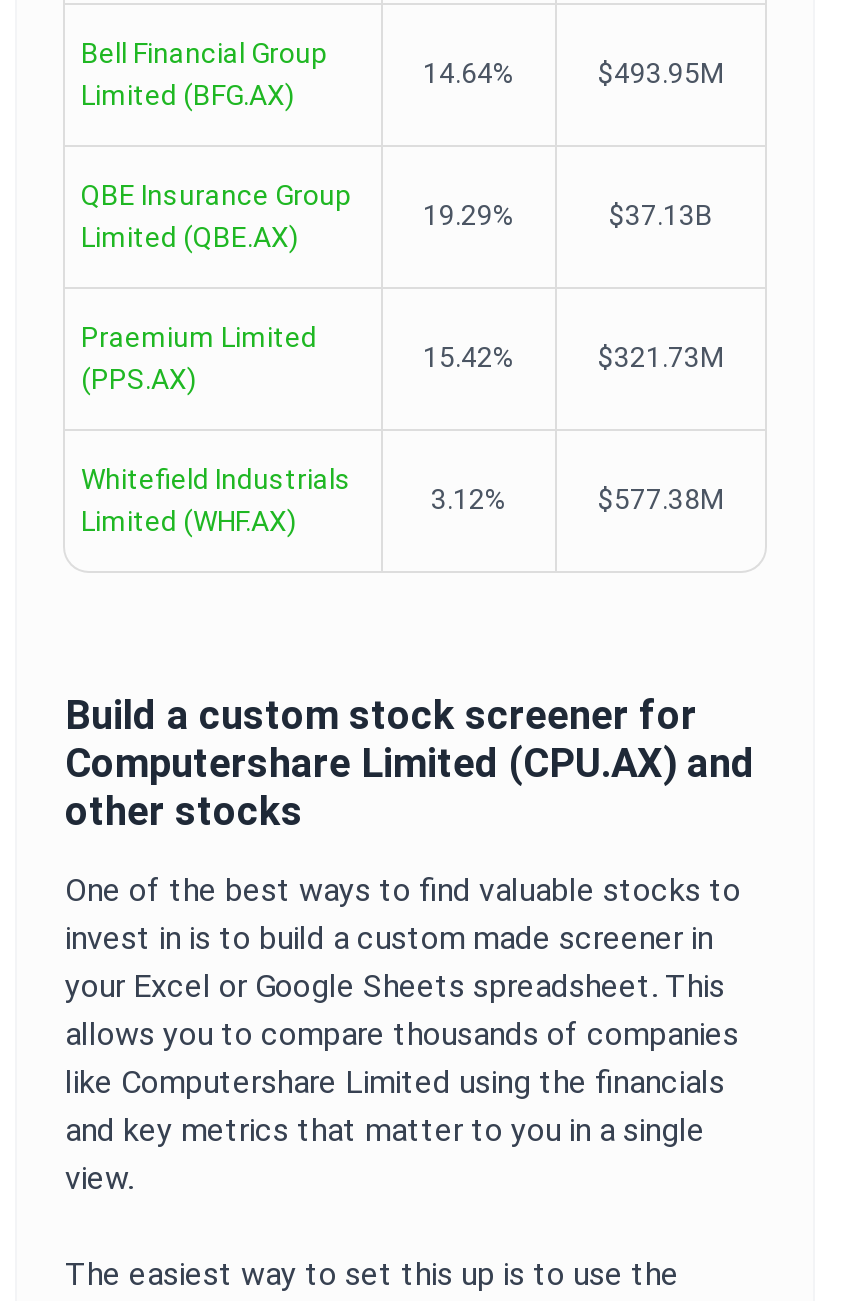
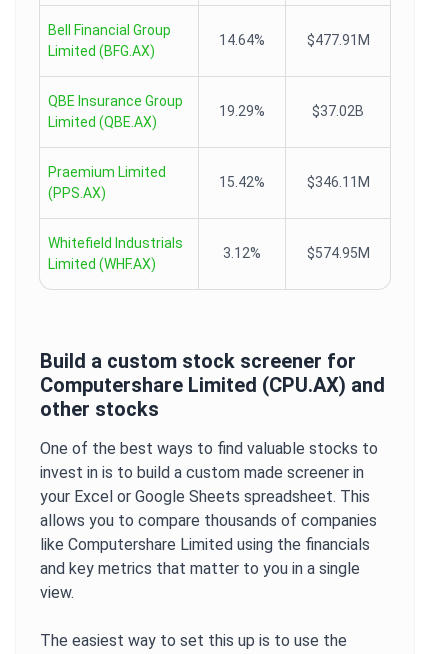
[598,57,724,89] $493.95M -> [306,32,369,48] $477.91M
[609,199,713,231] $37.13B -> [312,103,364,119] $37.02B
[598,341,724,373] $321.73M -> [306,174,369,190] $346.11M
[598,483,724,515] $577.38M -> [306,245,369,261] $574.95M

